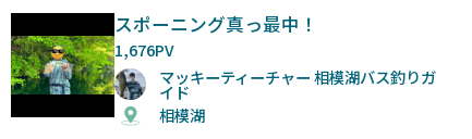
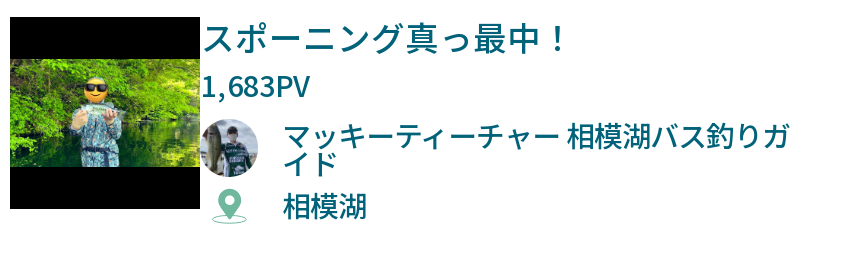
[115,38,175,61] 1,676PV -> [201,63,311,105] 1,683PV

